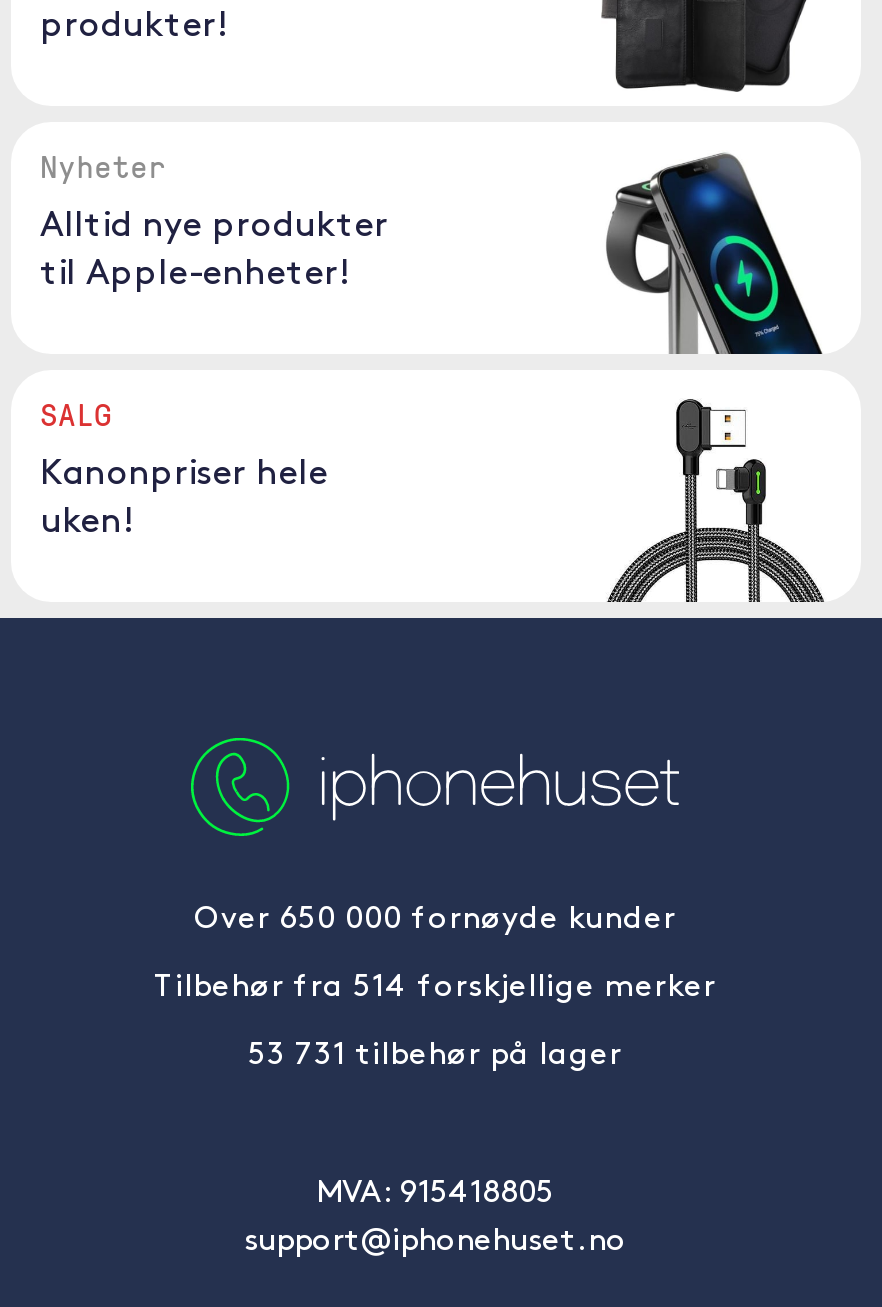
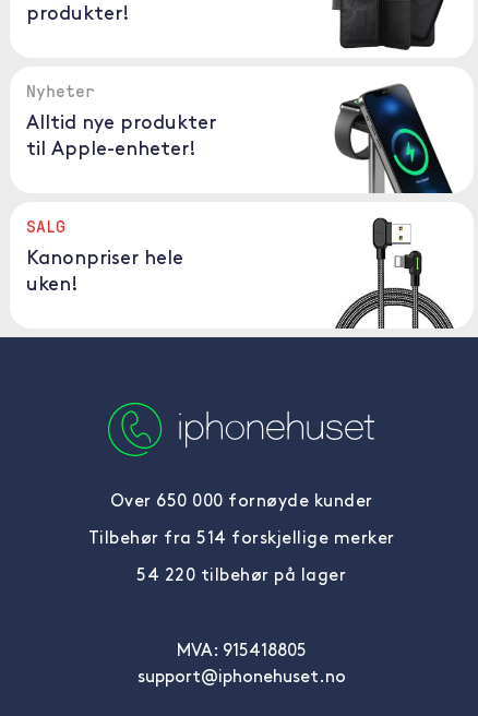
[248,1040,622,1072] 53 731 tilbehør på lager -> [136,568,346,585] 54 220 tilbehør på lager

